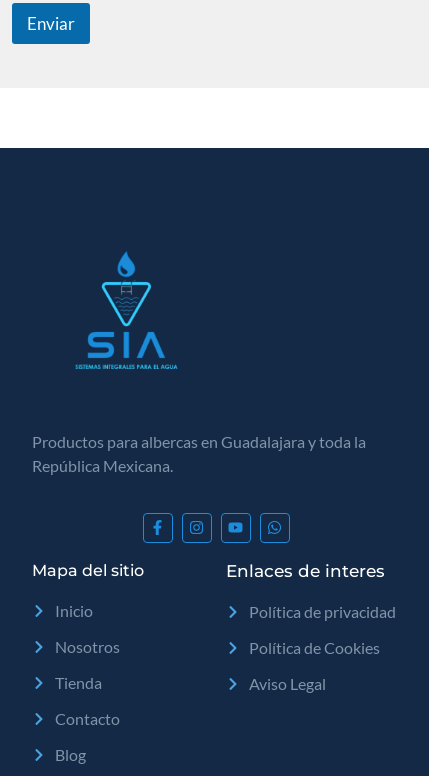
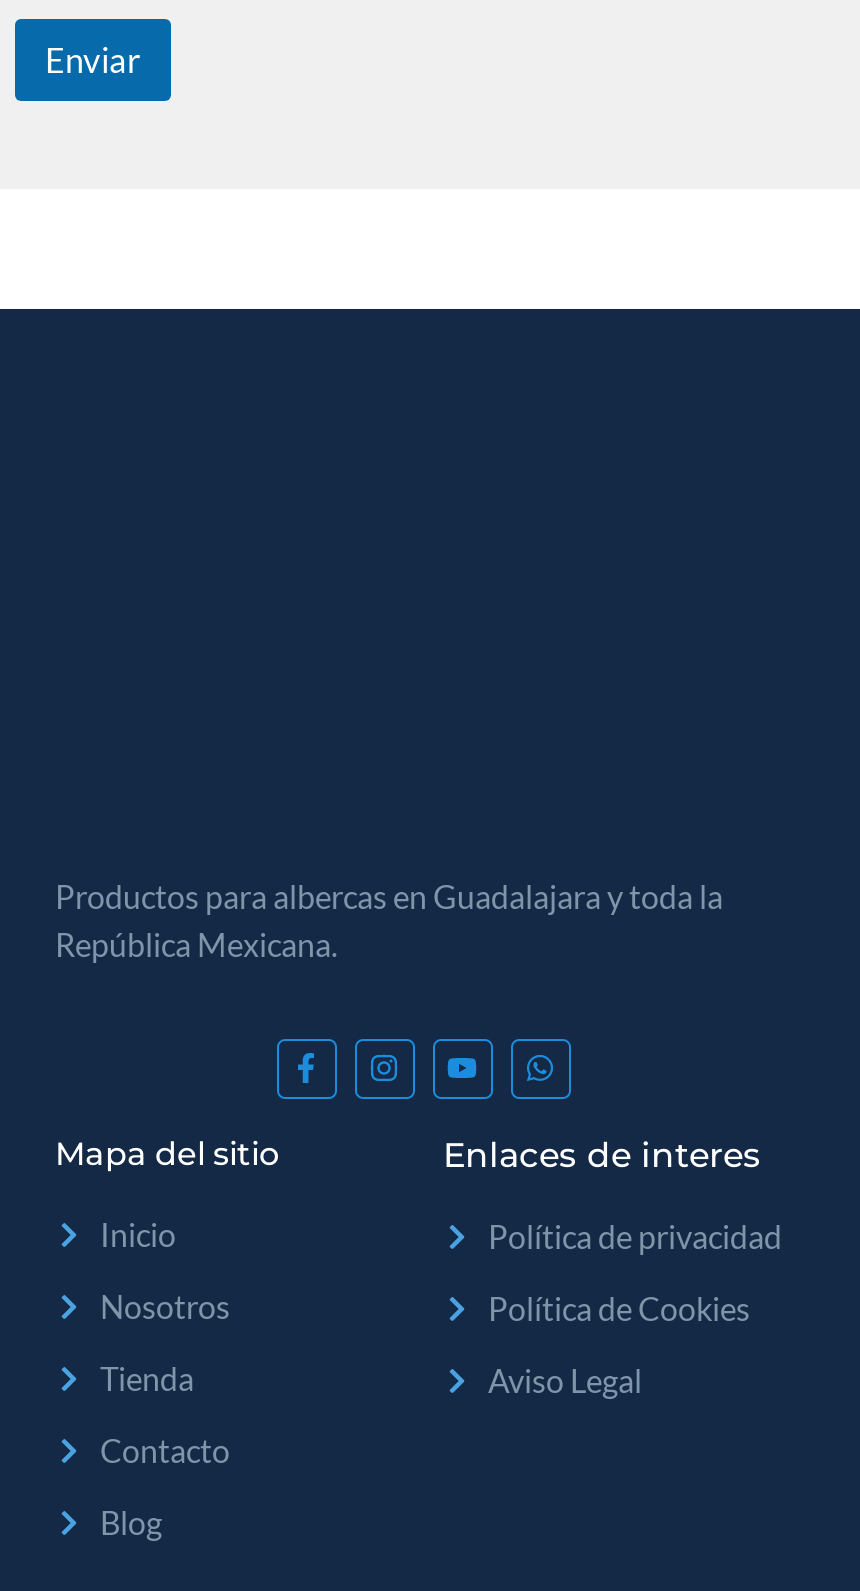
[75,251,178,370] [image] -> none

